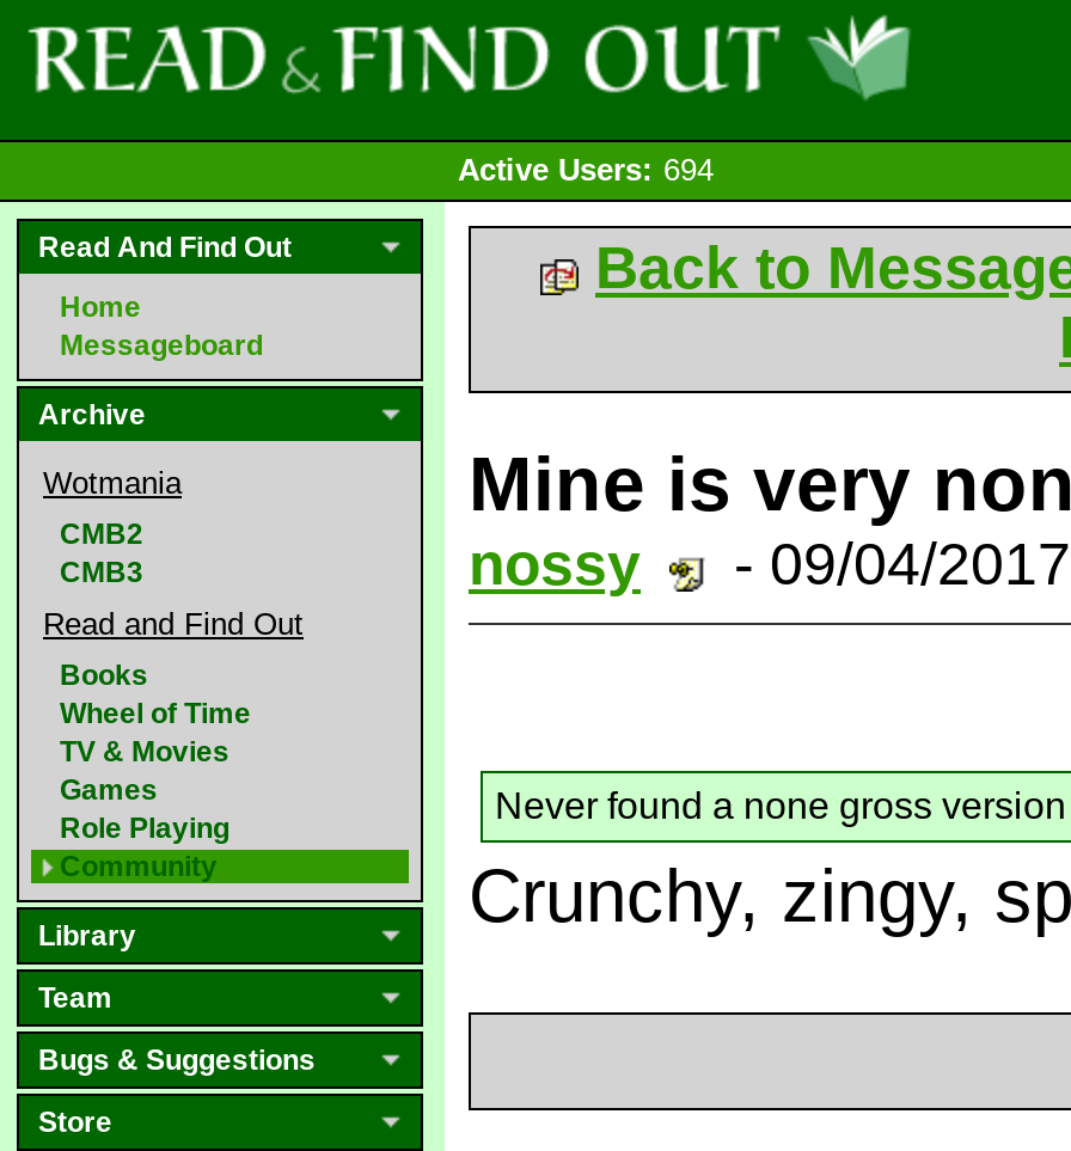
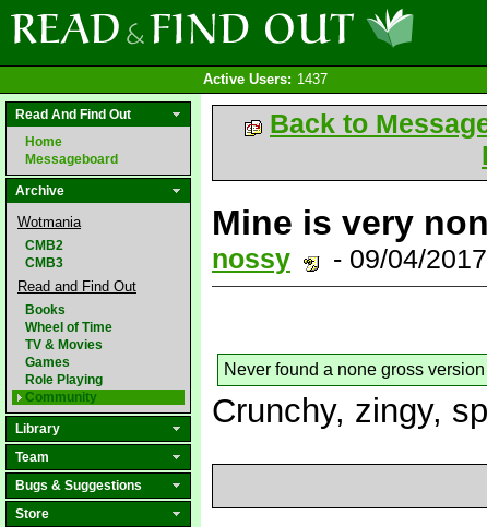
[458,152,714,188] Active Users: 694 -> [203,71,328,87] Active Users: 1437

